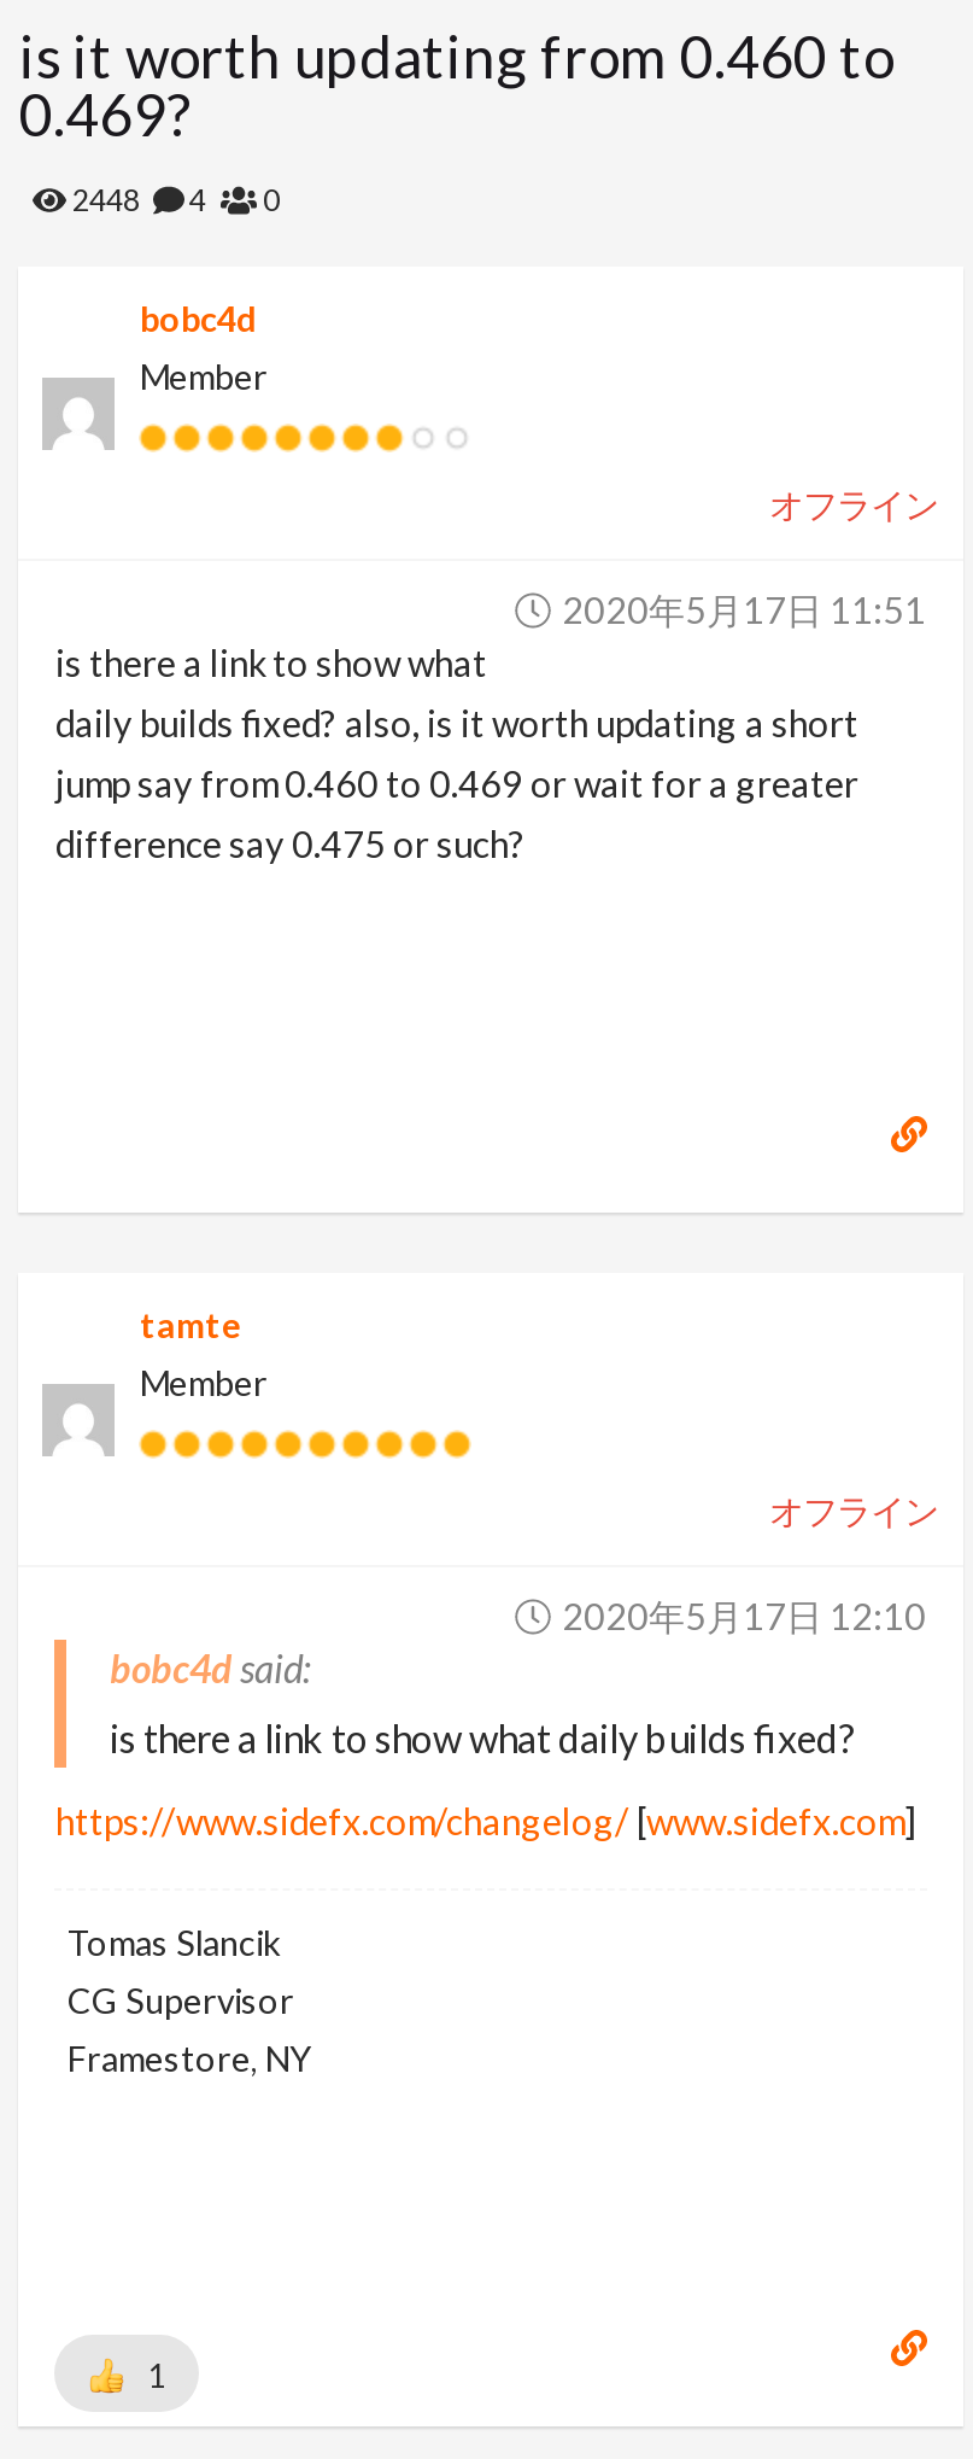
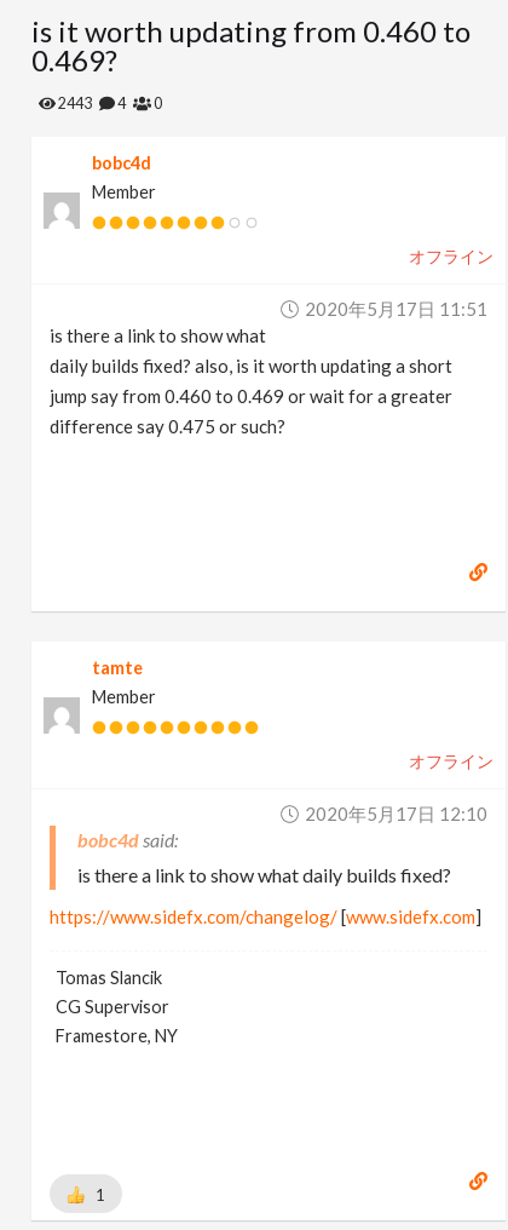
[67,182,154,218] 2448 -> [56,94,100,113] 2443

